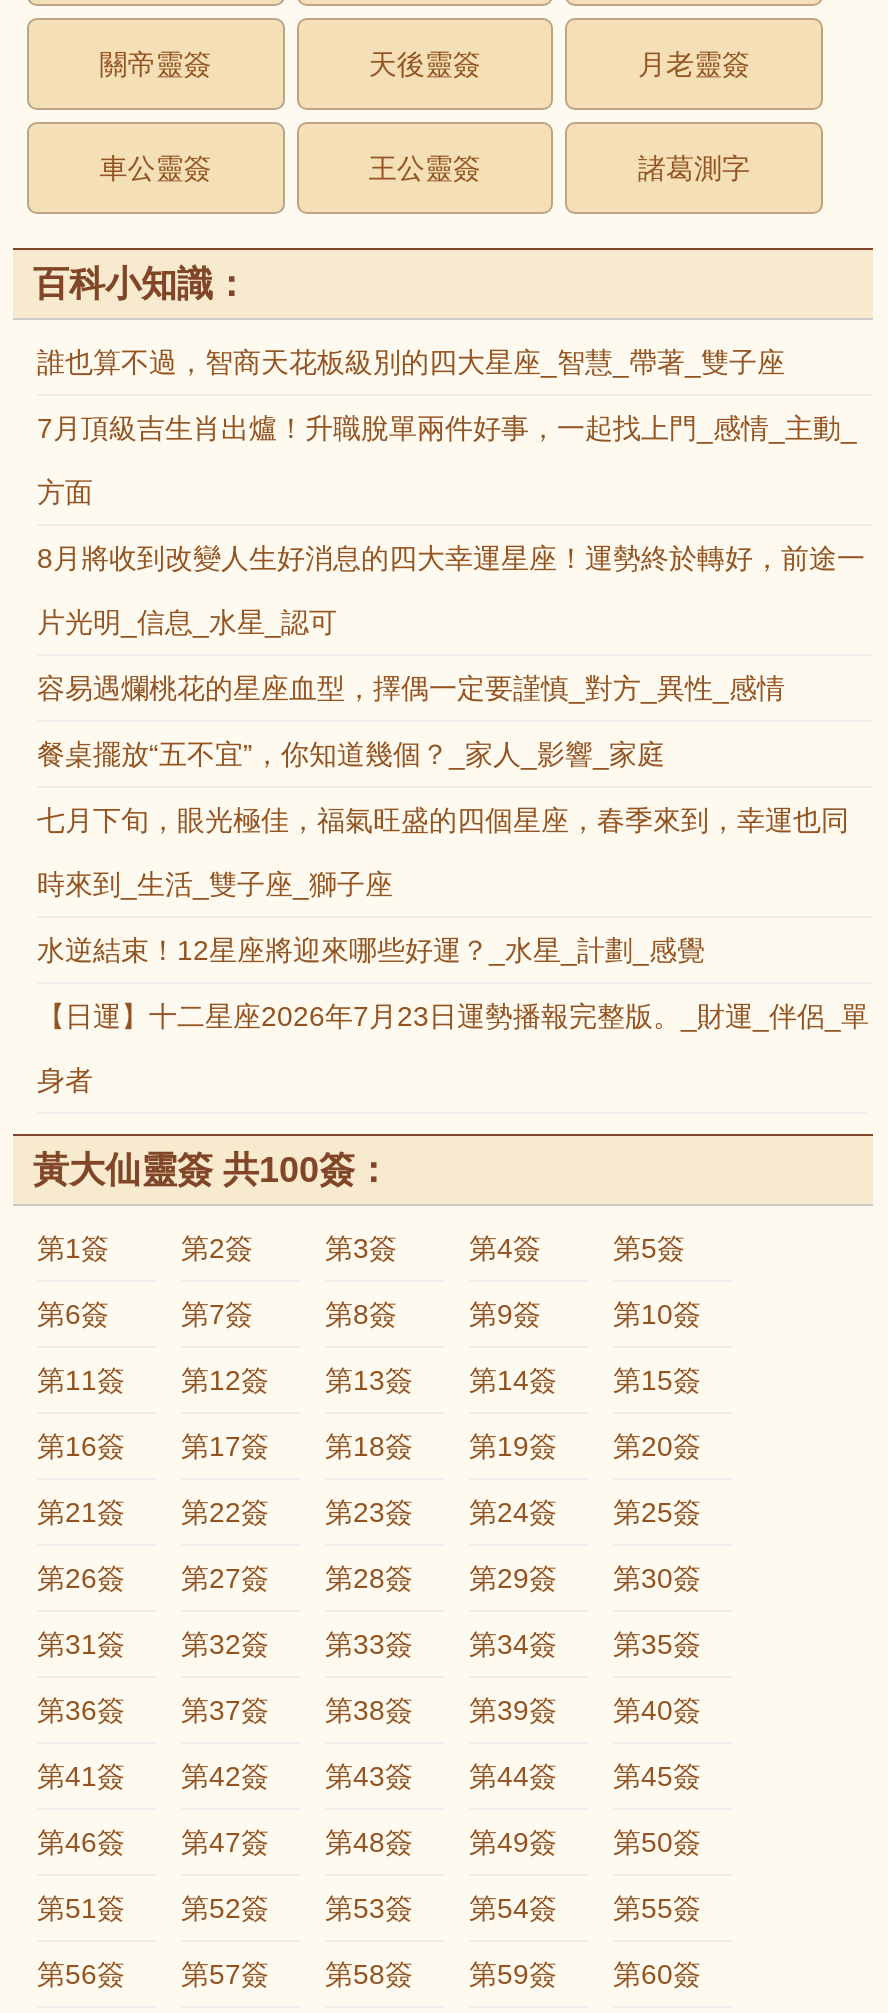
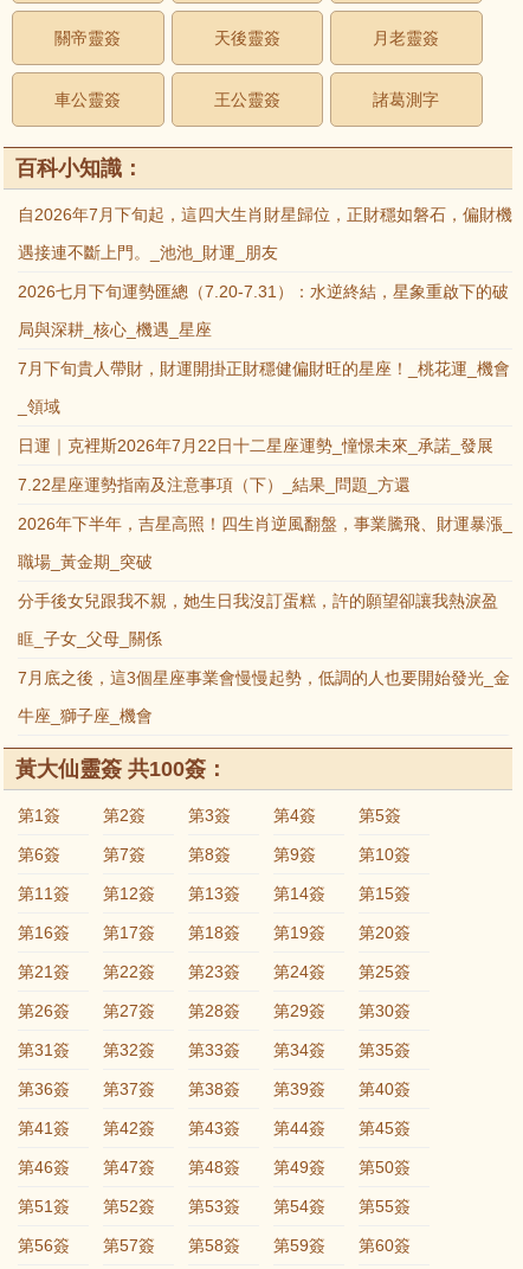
[37,346,869,1096] 誰也算不過，智商天花板級別的四大星座_智慧_帶著_雙子座 | 7月頂級吉生肖出爐！升職脫單兩件好事，一起找上門_感情_主動_ | 方面 | 8月將收到改變人生好消息的四大幸運星座！運勢終於轉好，前途一 | 片光明_信息_水星_認可 | 容易遇爛桃花的星座血型，擇偶一定要謹慎_對方_異性_感情 | 餐桌擺放“五不宜”，你知道幾個？_家人_影響_家庭 | 七月下旬，眼光極佳，福氣旺盛的四個星座，春季來到，幸運也同 | 時來到_生活_雙子座_獅子座 | 水逆結束！12星座將迎來哪些好運？_水星_計劃_感覺 | 【日運】十二星座2026年7月23日運勢播報完整版。_財運_伴侶_單 | 身者 -> [18,205,512,725] 自2026年7月下旬起，這四大生肖財星歸位，正財穩如磐石，偏財機 | 遇接連不斷上門。_池池_財運_朋友 | 2026七月下旬運勢匯總（7.20-7.31）：水逆終結，星象重啟下的破 | 局與深耕_核心_機遇_星座 | 7月下旬貴人帶財，財運開掛正財穩健偏財旺的星座！_桃花運_機會 | _領域 | 日運｜克裡斯2026年7月22日十二星座運勢_憧憬未來_承諾_發展 | 7.22星座運勢指南及注意事項（下）_結果_問題_方還 | 2026年下半年，吉星高照！四生肖逆風翻盤，事業騰飛、財運暴漲_ | 職場_黃金期_突破 | 分手後女兒跟我不親，她生日我沒訂蛋糕，許的願望卻讓我熱淚盈 | 眶_子女_父母_關係 | 7月底之後，這3個星座事業會慢慢起勢，低調的人也要開始發光_金 | 牛座_獅子座_機會

